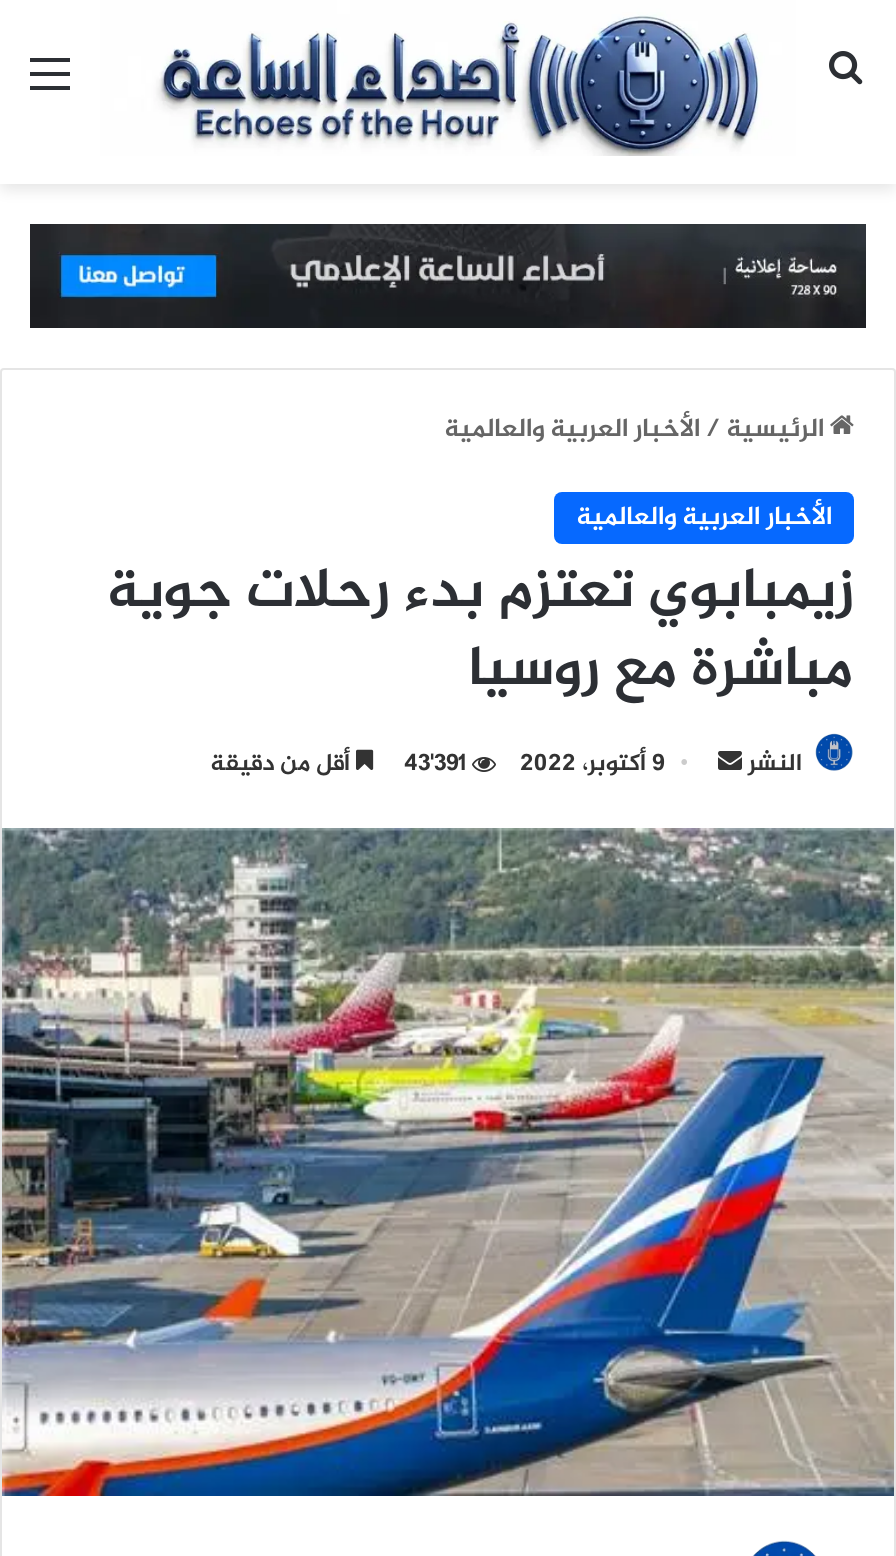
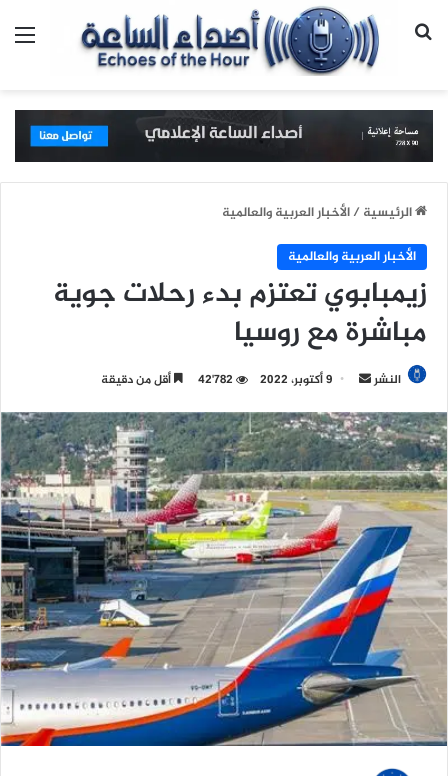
[404,743,466,783] 43٬391 -> [198,369,233,389] 42٬782

